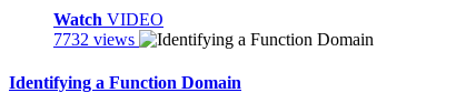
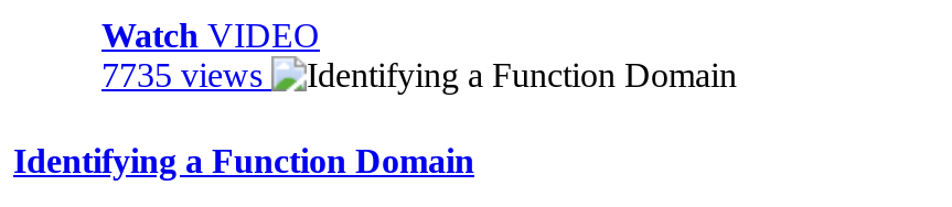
[53,30,139,49] 7732 views -> [101,56,271,94] 7735 views

